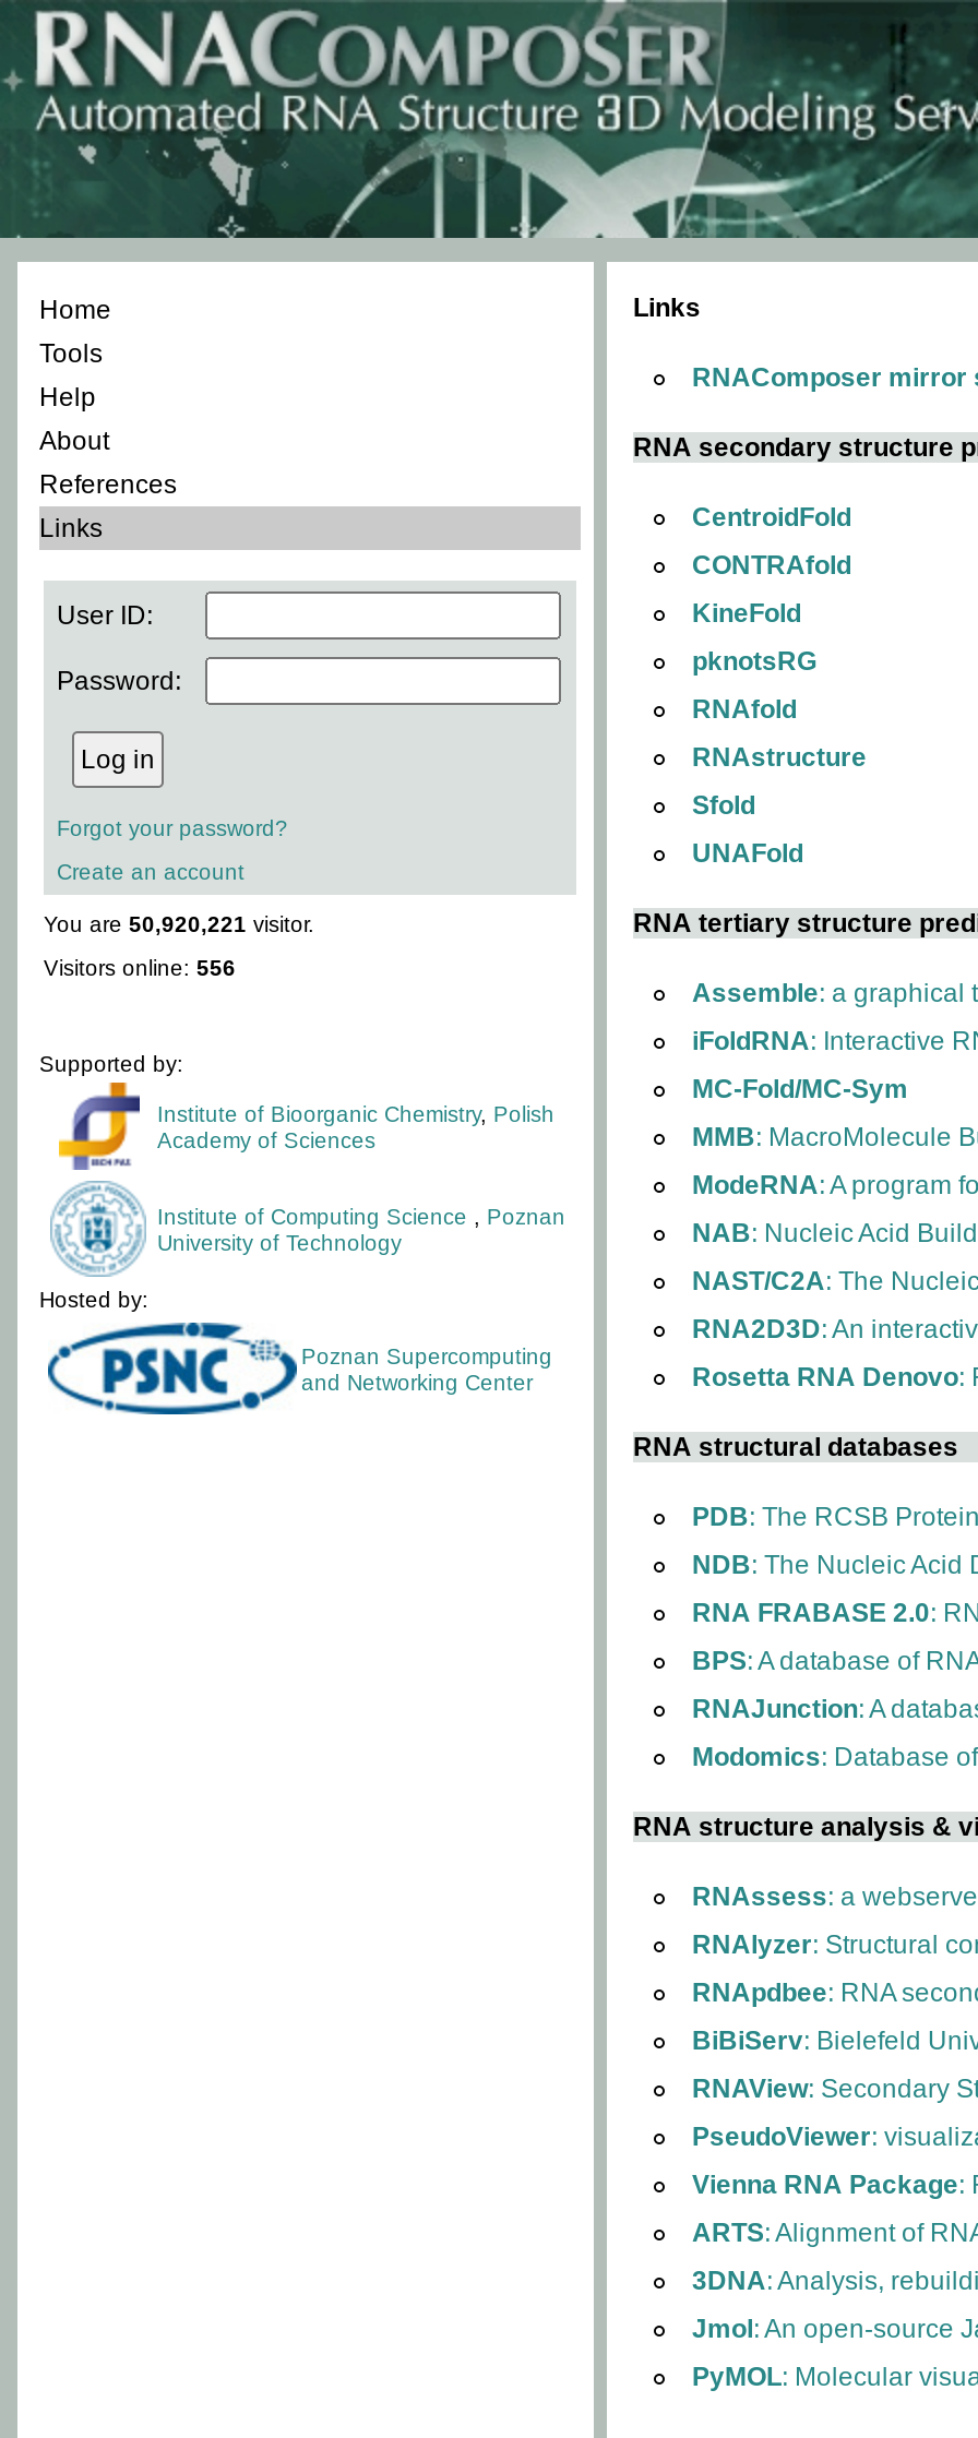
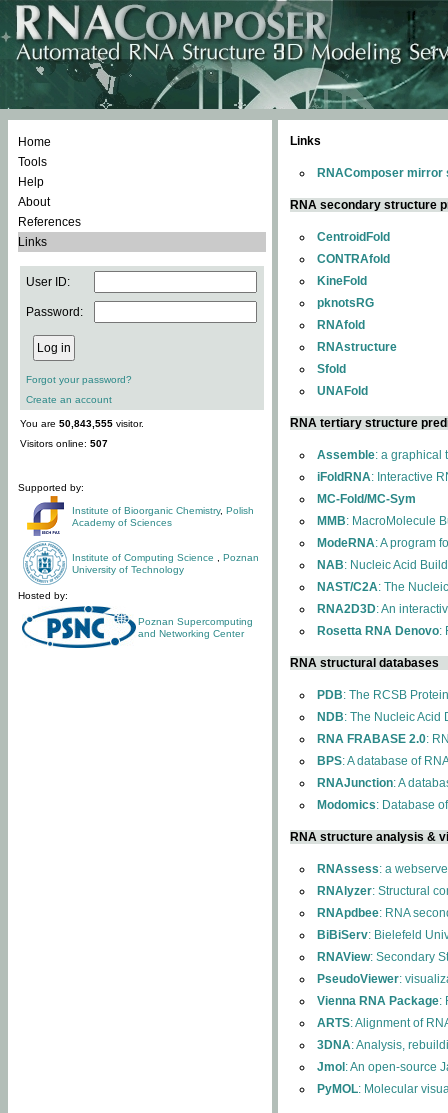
[44,912,314,936] You are 50,920,221 visitor. -> [20,418,144,429] You are 50,843,555 visitor.
[44,956,236,980] Visitors online: 556 -> [20,438,108,449] Visitors online: 507

